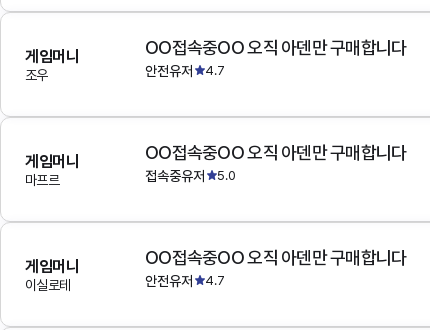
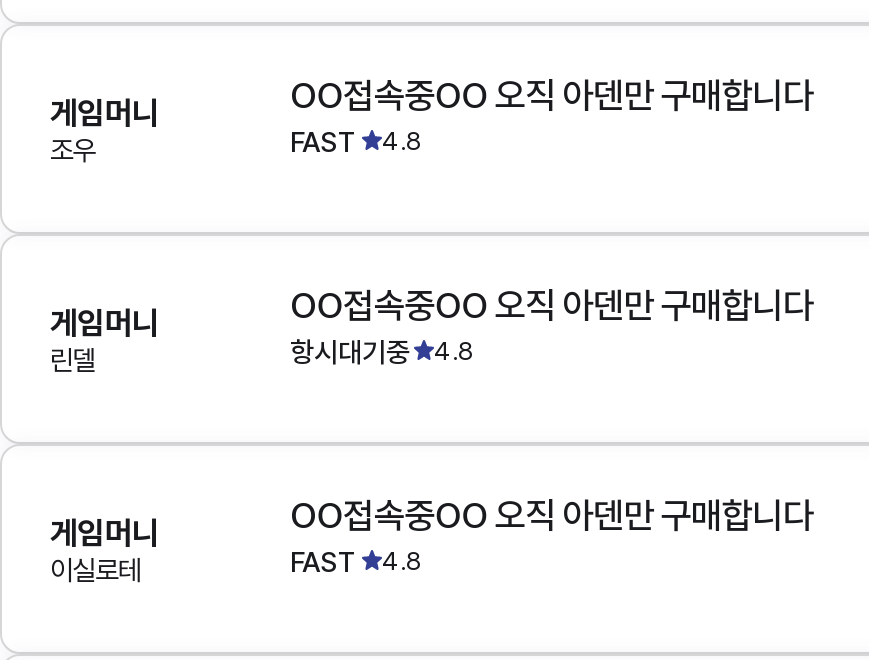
[145,62,225,78] 안전유저 | 4.7 -> [290,125,422,157] FAST | 4.8
[25,171,59,187] 마프르 -> [50,343,95,375] 린델
[145,167,236,183] 접속중유저 | 5.0 -> [290,335,474,367] 항시대기중 | 4.8
[145,272,225,288] 안전유저 | 4.7 -> [290,545,422,577] FAST | 4.8

